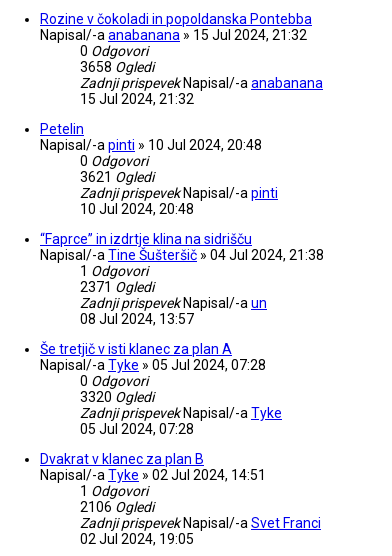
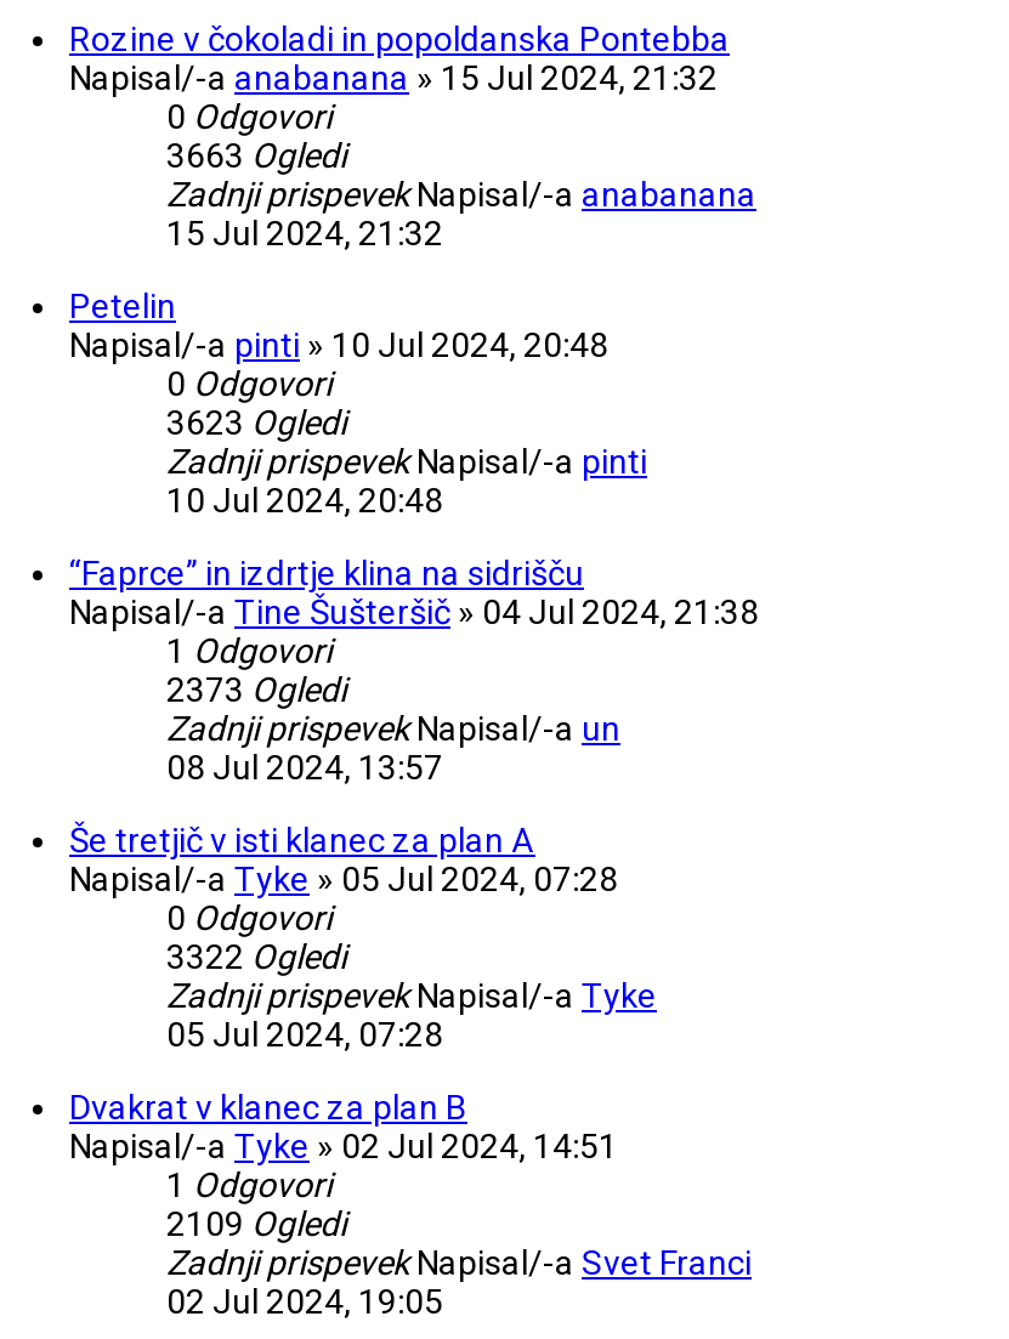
[80,59,154,75] 3658Ogledi -> [166,136,346,175] 3663Ogledi
[80,169,154,185] 3621Ogledi -> [166,403,346,442] 3623Ogledi
[80,279,154,295] 2371Ogledi -> [166,670,346,709] 2373Ogledi
[80,389,154,405] 3320Ogledi -> [166,937,346,976] 3322Ogledi
[80,499,154,515] 2106Ogledi -> [166,1204,346,1243] 2109Ogledi

